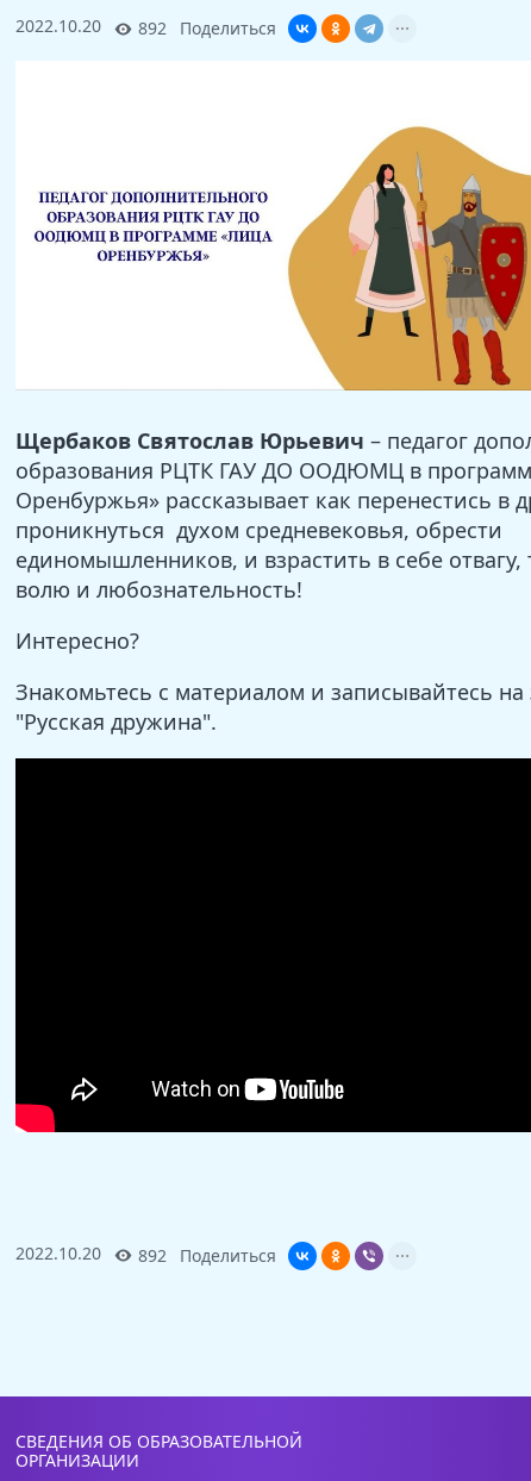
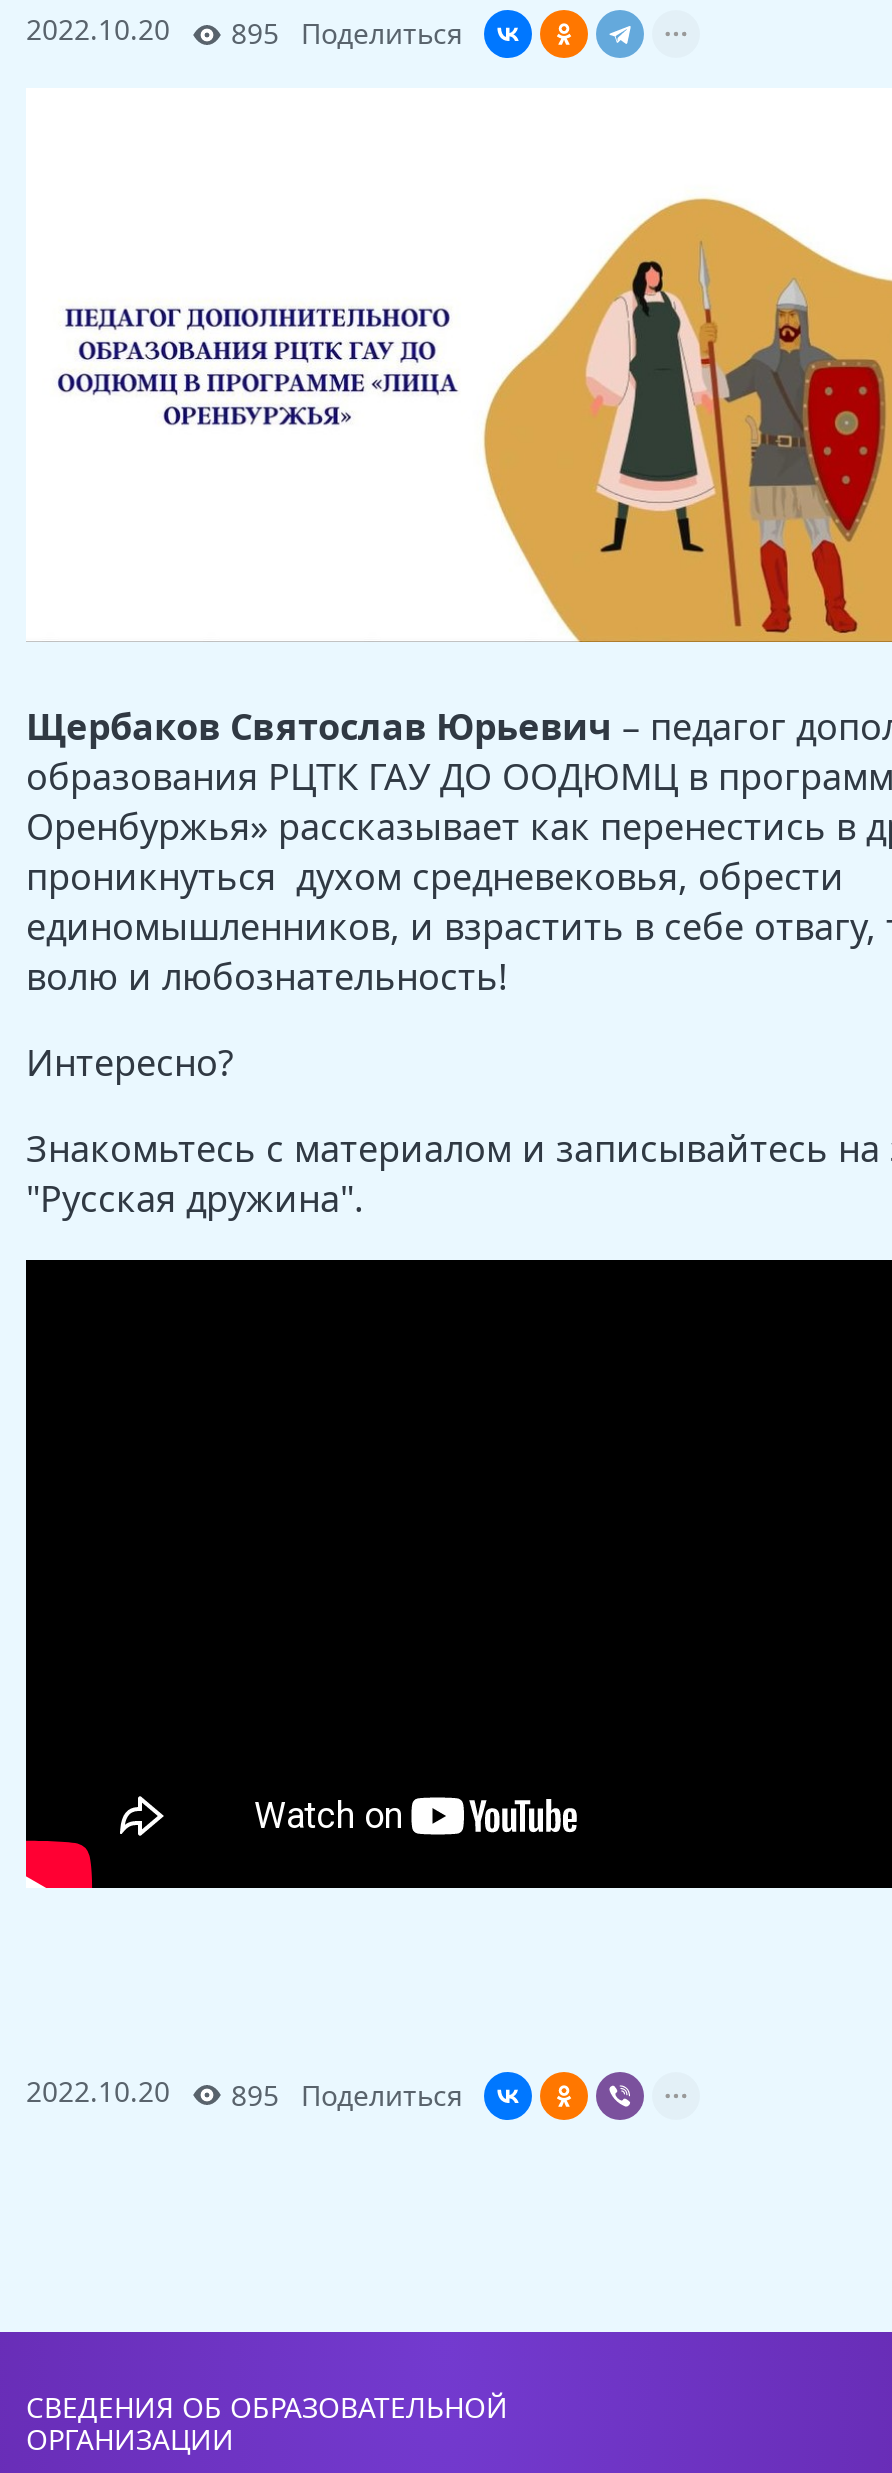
[15,14,276,39] 2022.10.20 892 Поделиться -> [26,10,463,52] 2022.10.20 895 Поделиться
[15,1241,276,1266] 2022.10.20 892 Поделиться -> [26,2071,463,2113] 2022.10.20 895 Поделиться

